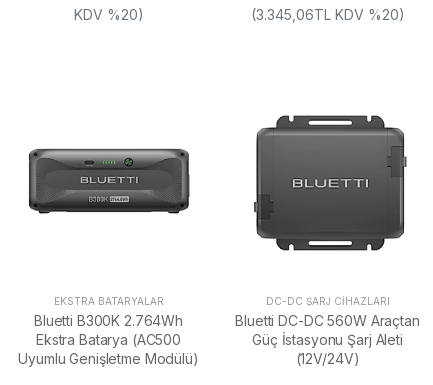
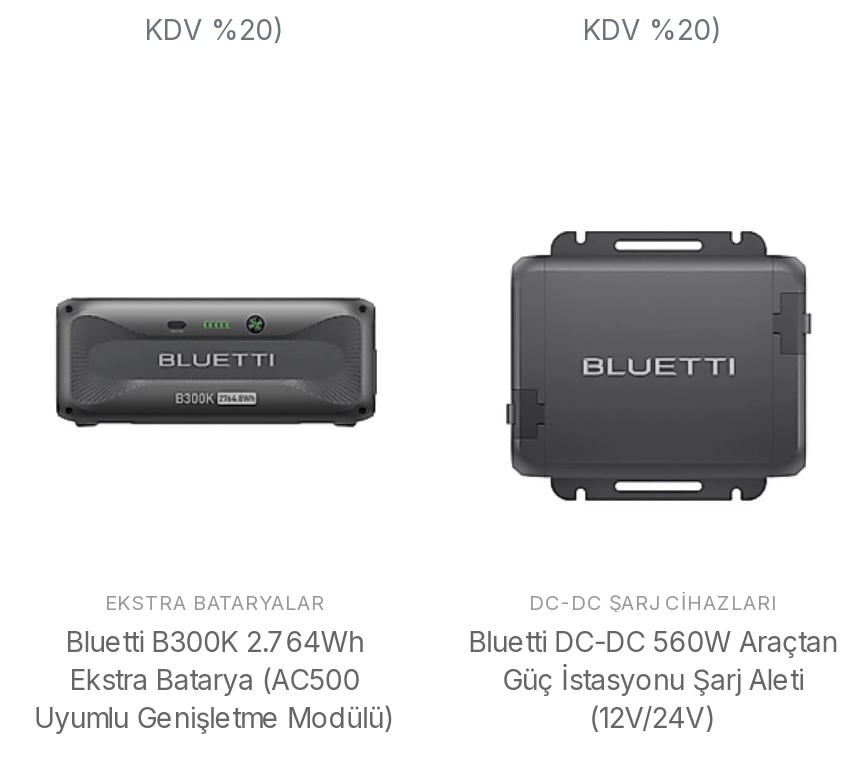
[250,6,404,23] (3.345,06TL KDV %20) -> [583,12,723,46] KDV %20)

